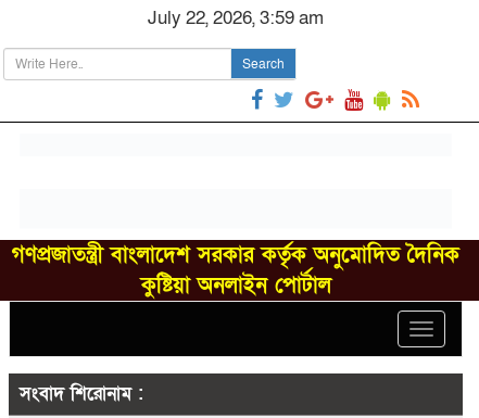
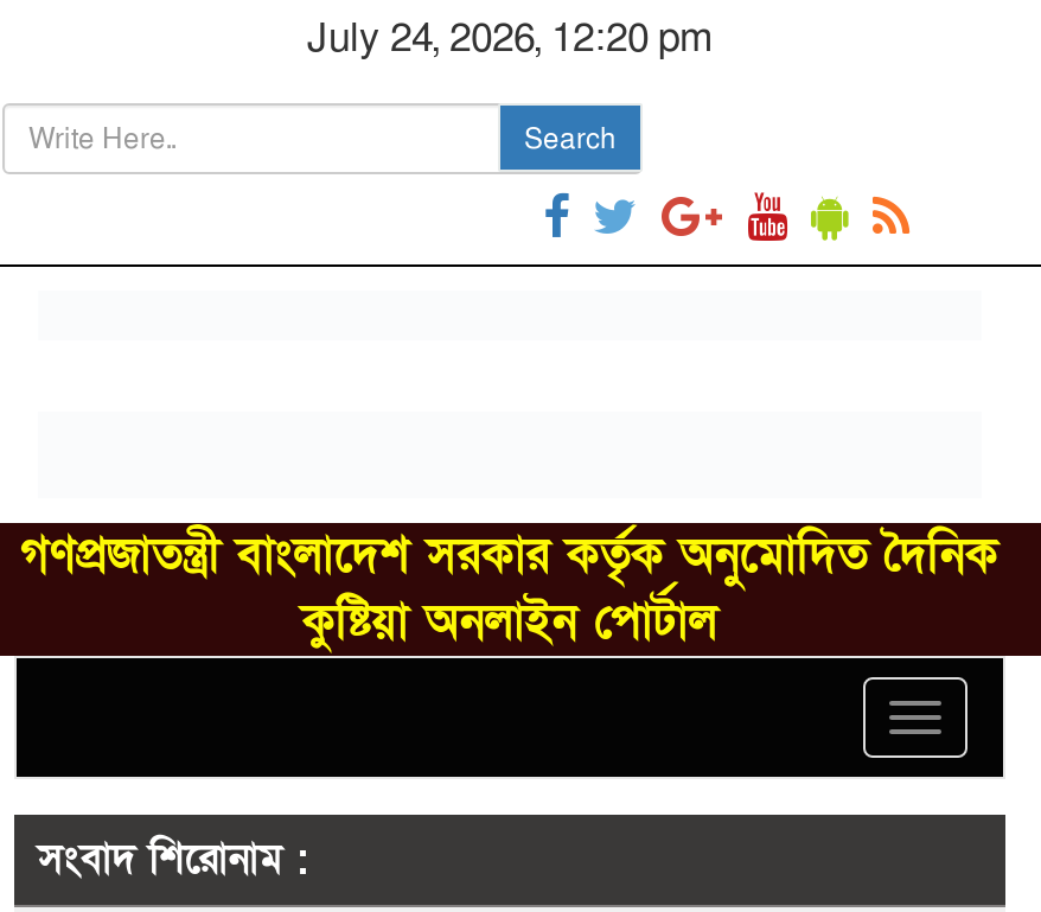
[148,5,324,30] July 22, 2026, 3:59 am -> [307,11,713,65] July 24, 2026, 12:20 pm

